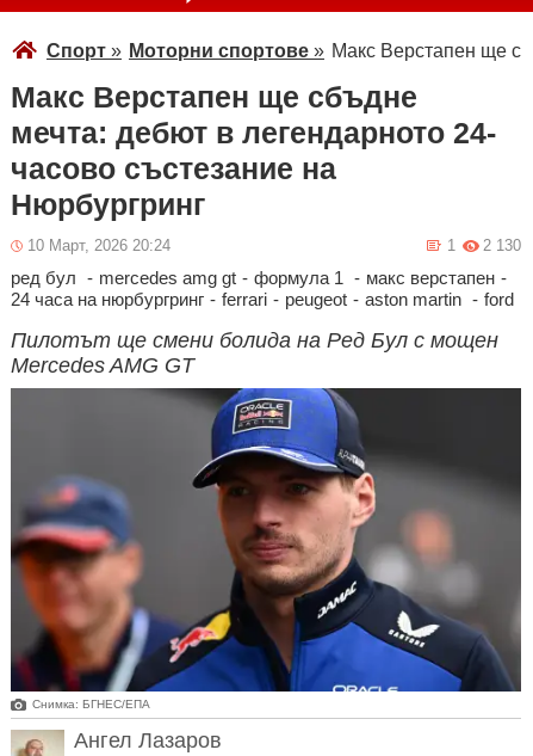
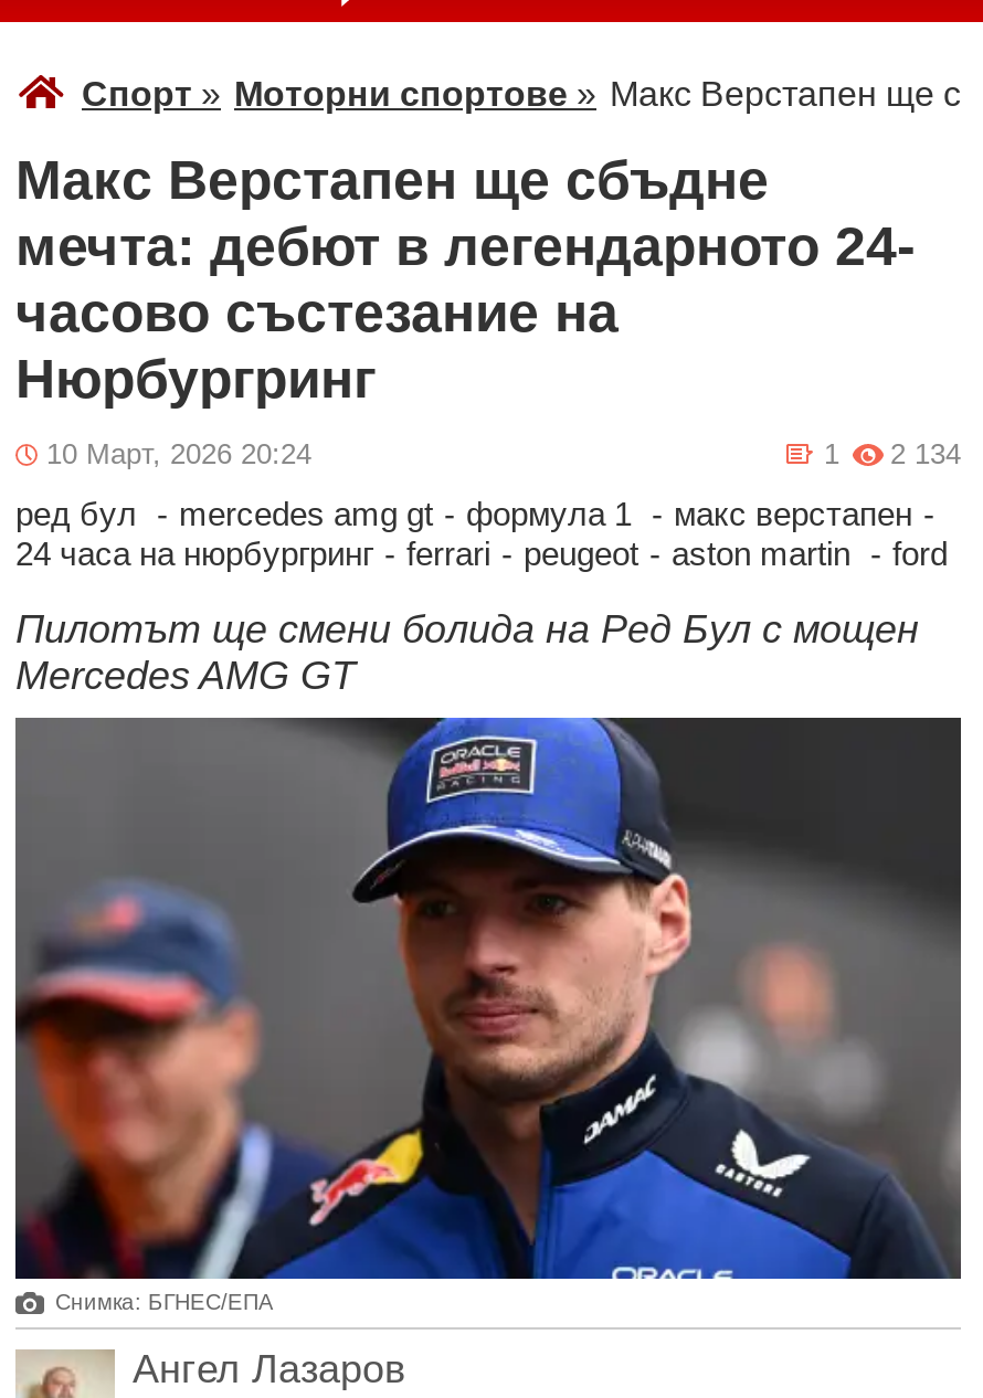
[447,236,521,254] 1 2 130 -> [824,437,961,470] 1 2 134

